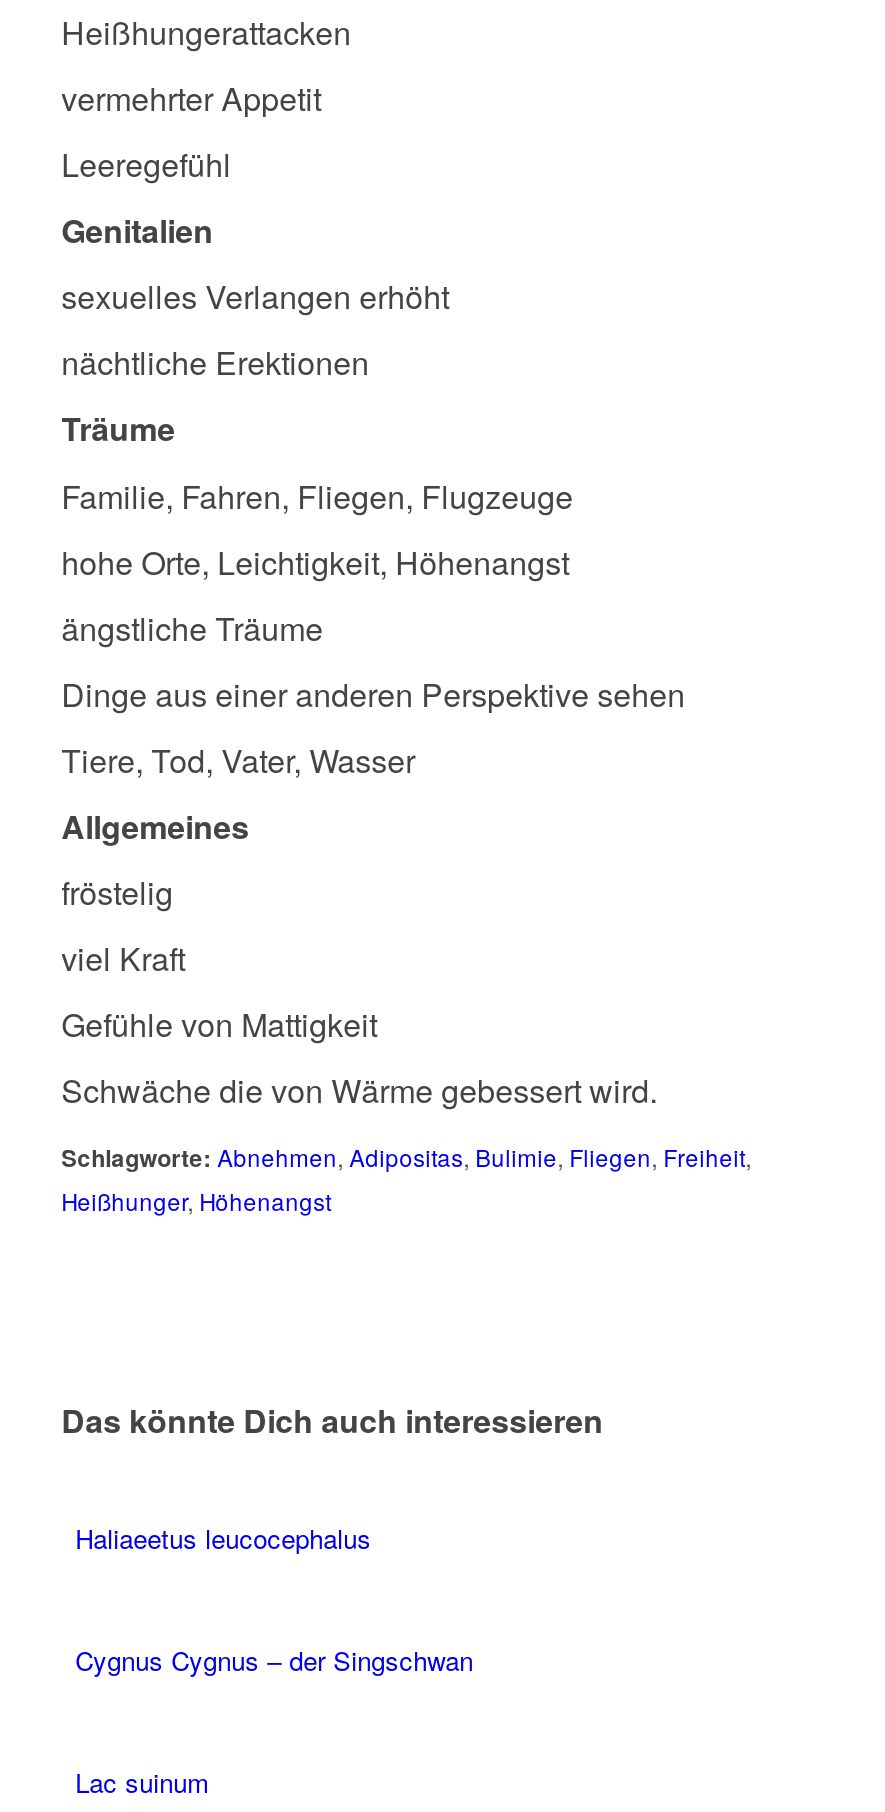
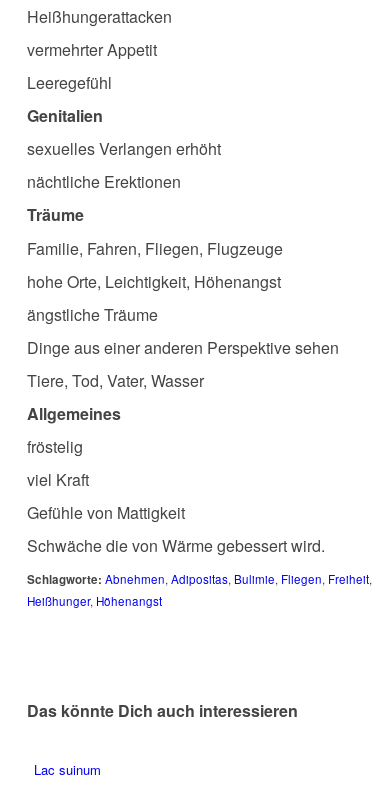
[75,1519,473,1679] Haliaeetus leucocephalus | Cygnus Cygnus – der Singschwan -> none

